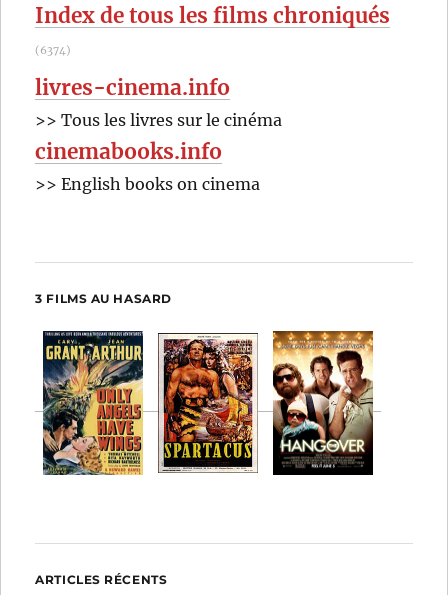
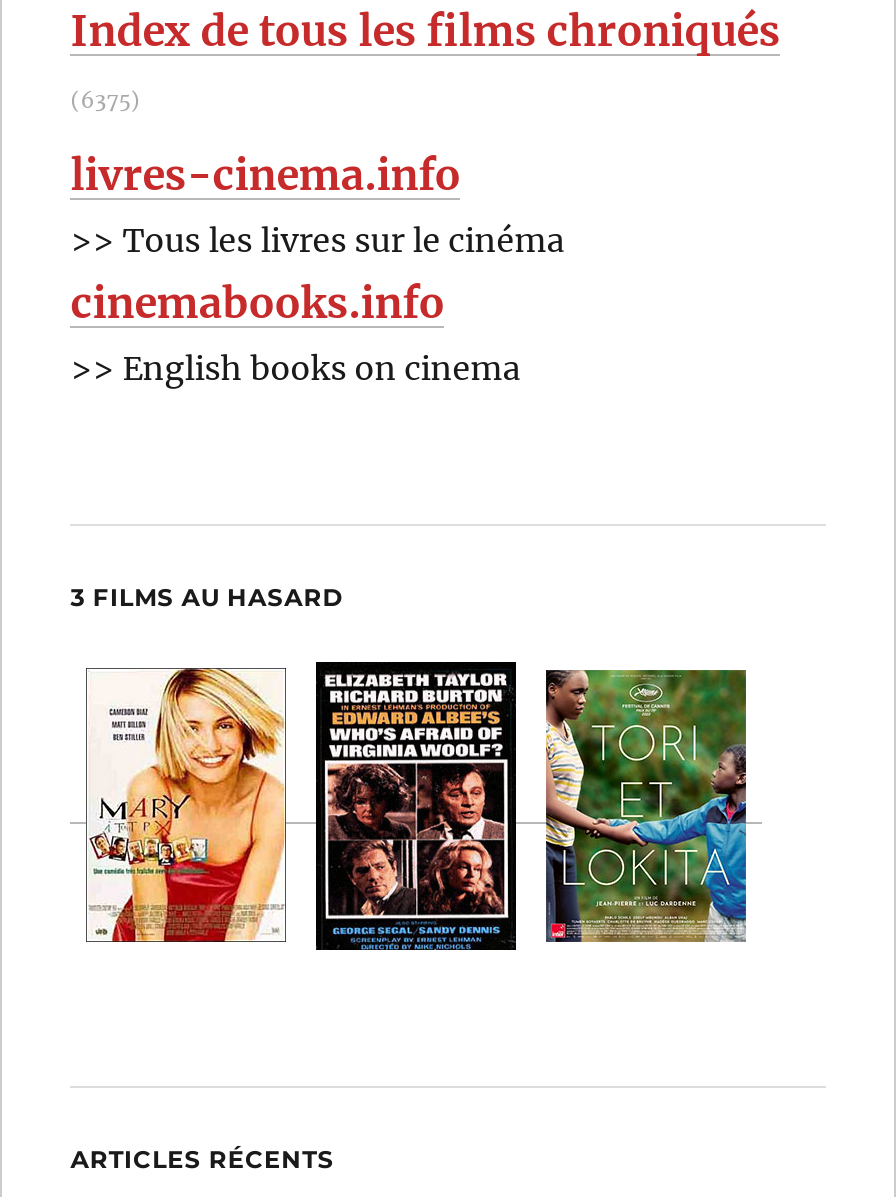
[35,44,71,57] (6374) -> [71,87,141,113] (6375)
[42,330,144,476] [image] -> [86,662,286,950] [image]
[157,331,258,475] [image] -> [316,660,518,952] [image]
[272,330,374,476] [image] -> [544,662,748,950] [image]

